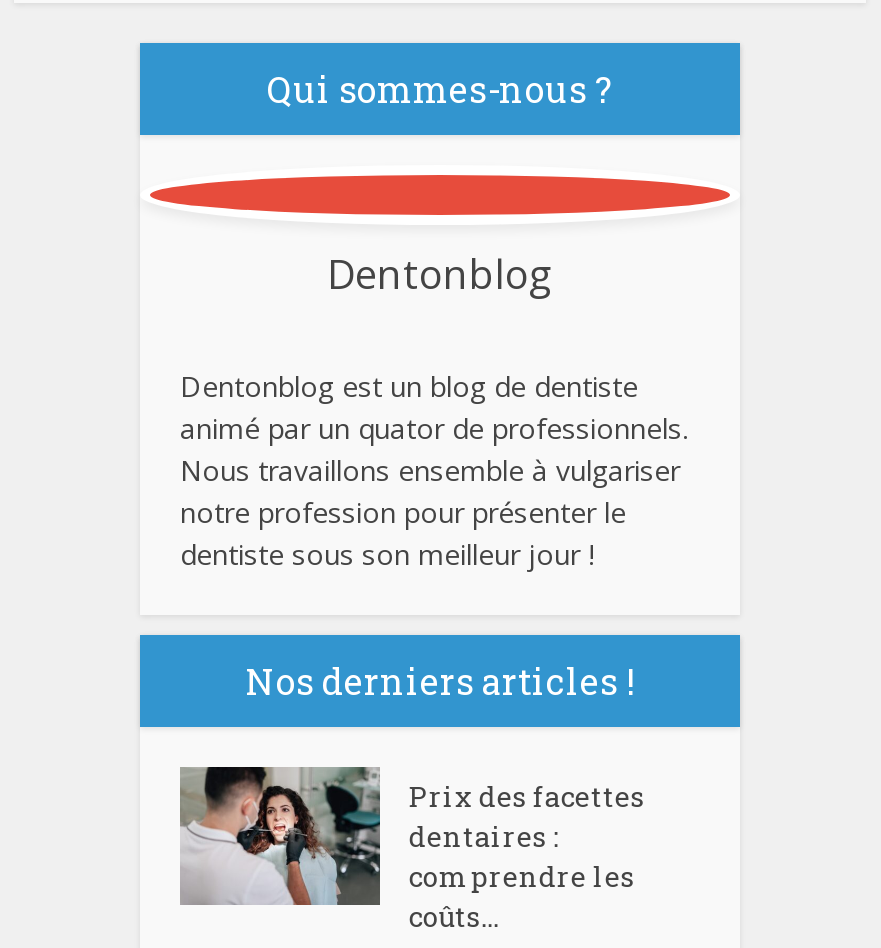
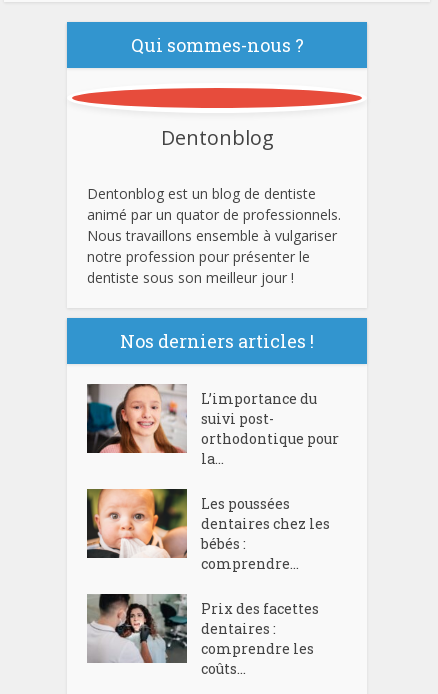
none -> [86,384,339,573] [image] | L’importance du | suivi post- | orthodontique pour | la... | Les poussées | dentaires chez les | bébés : | comprendre...
none -> [86,488,187,559] [image]

